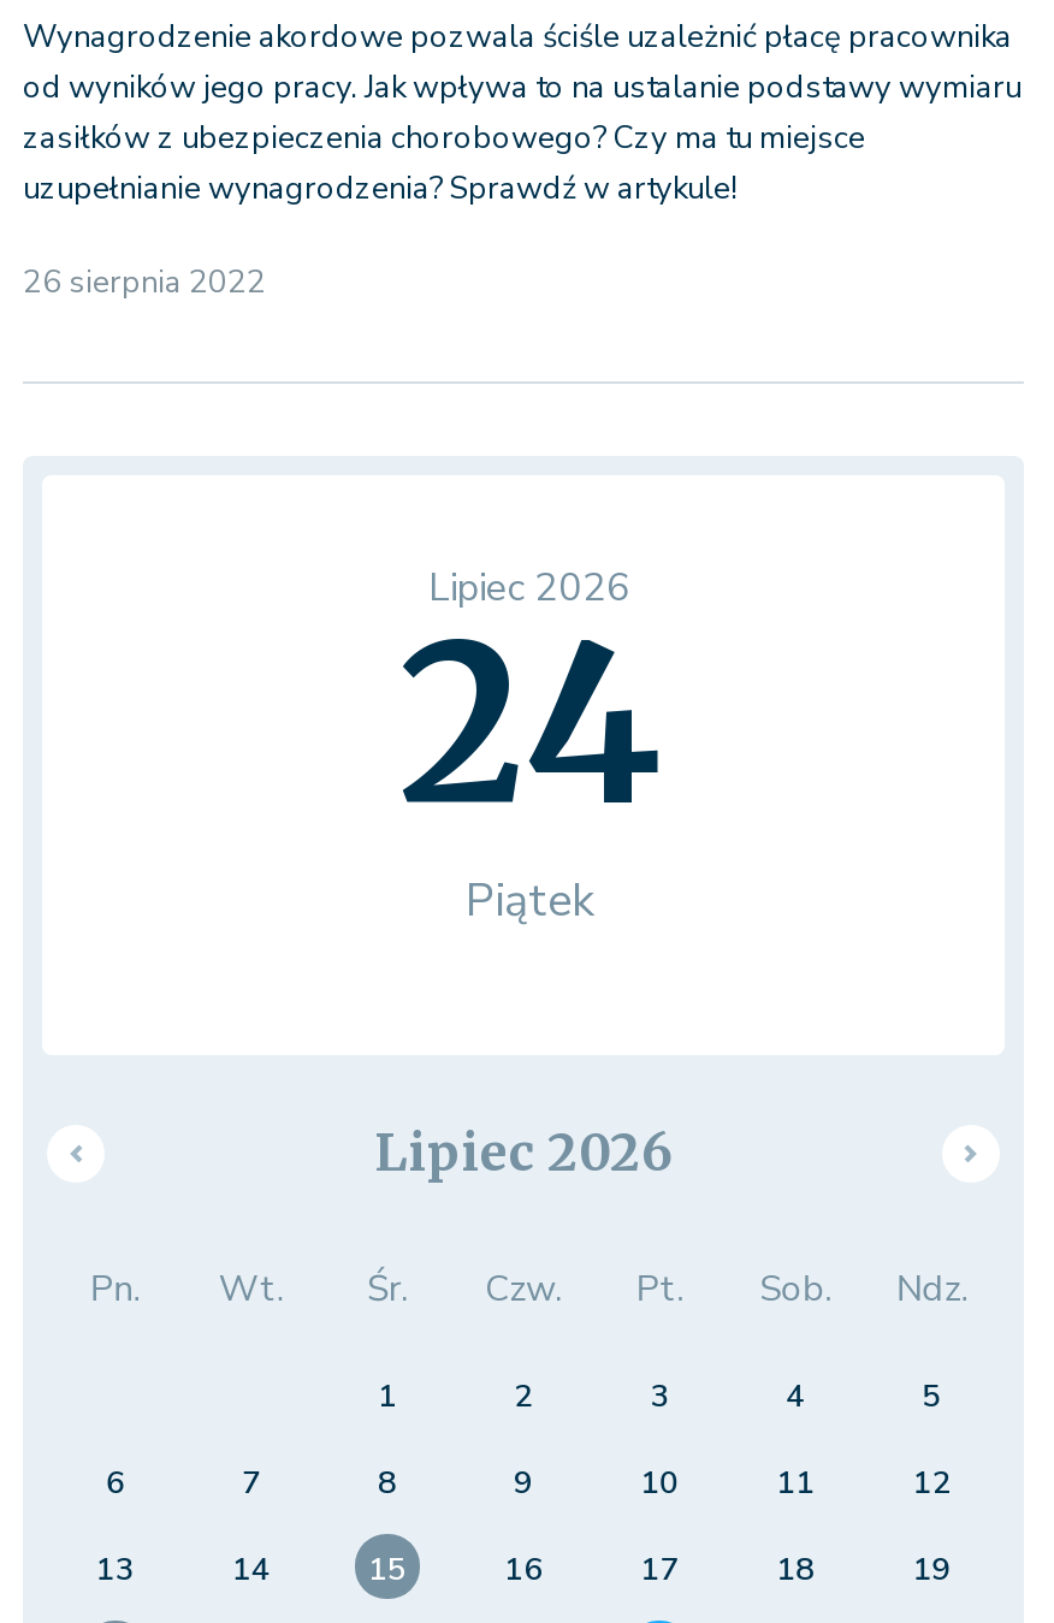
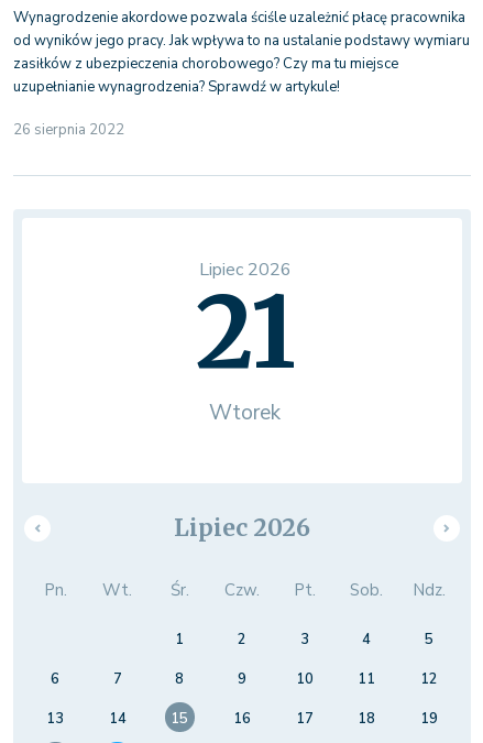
[398,588,661,932] 24 | Piątek -> [194,270,295,427] 21 | Wtorek

